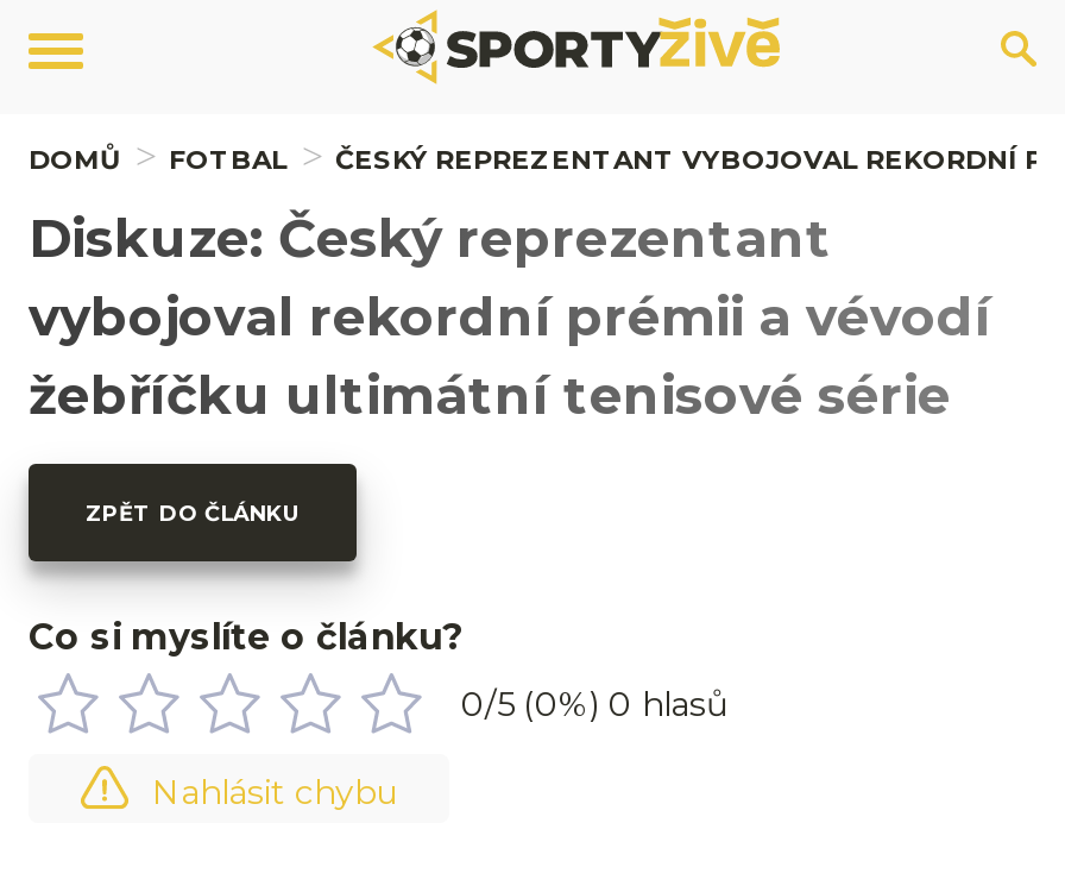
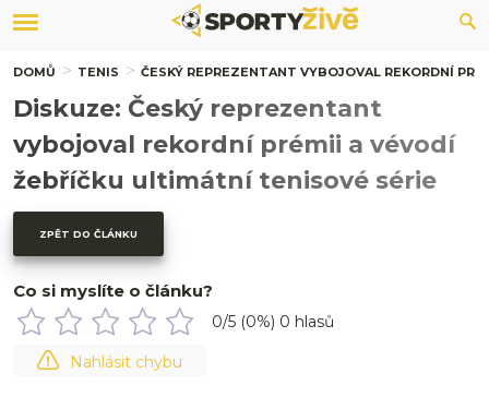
[169,143,288,176] FOTBAL -> [77,64,119,80] TENIS

